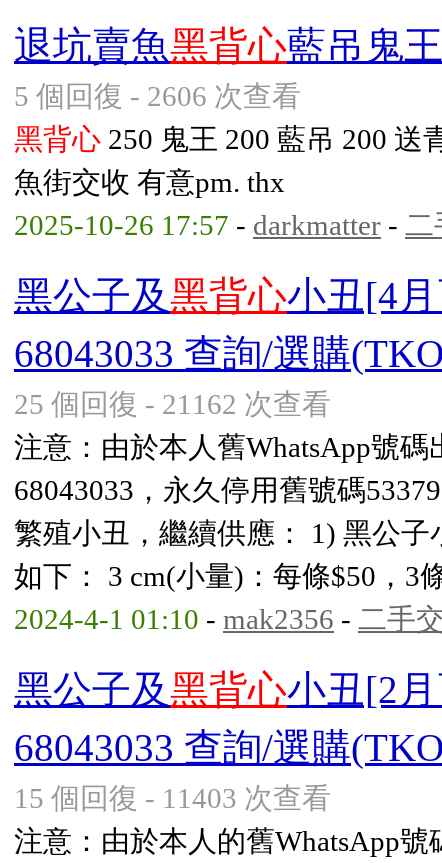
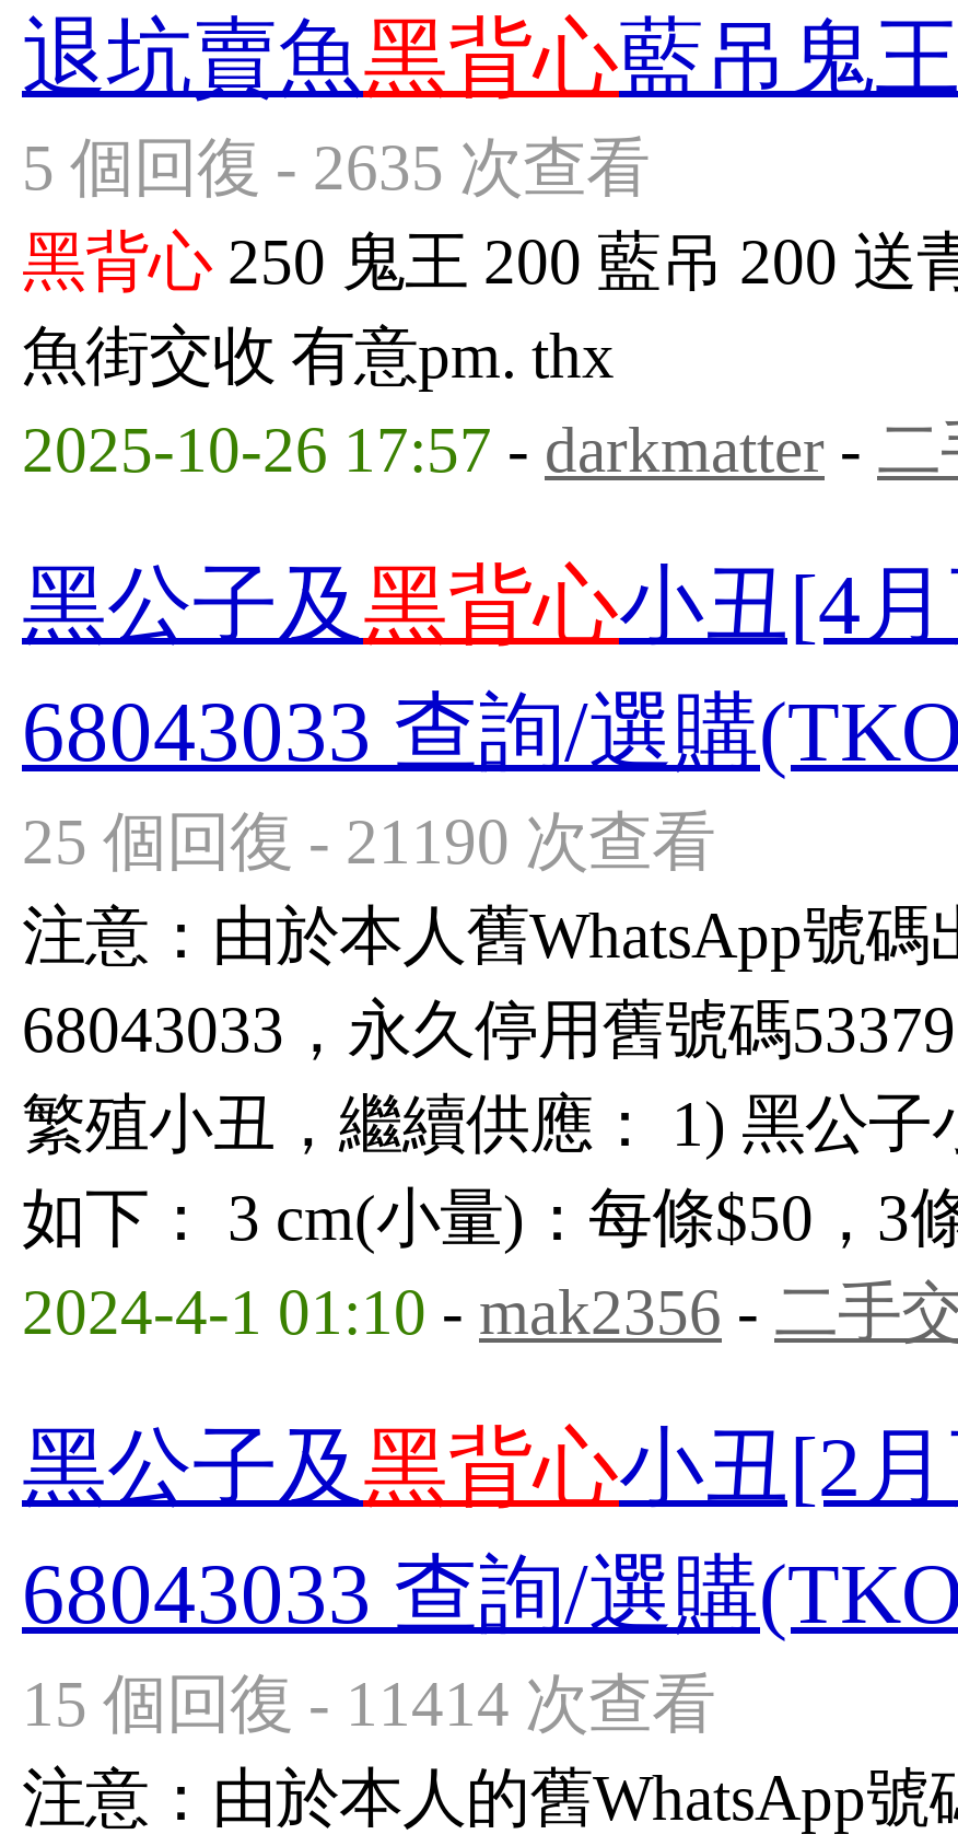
[14,80,301,112] 5 個回復 - 2606 次查看 -> [22,132,650,202] 5 個回復 - 2635 次查看
[14,388,331,420] 25 個回復 - 21162 次查看 -> [22,806,715,876] 25 個回復 - 21190 次查看
[14,782,331,814] 15 個回復 - 11403 次查看 -> [22,1669,715,1739] 15 個回復 - 11414 次查看

